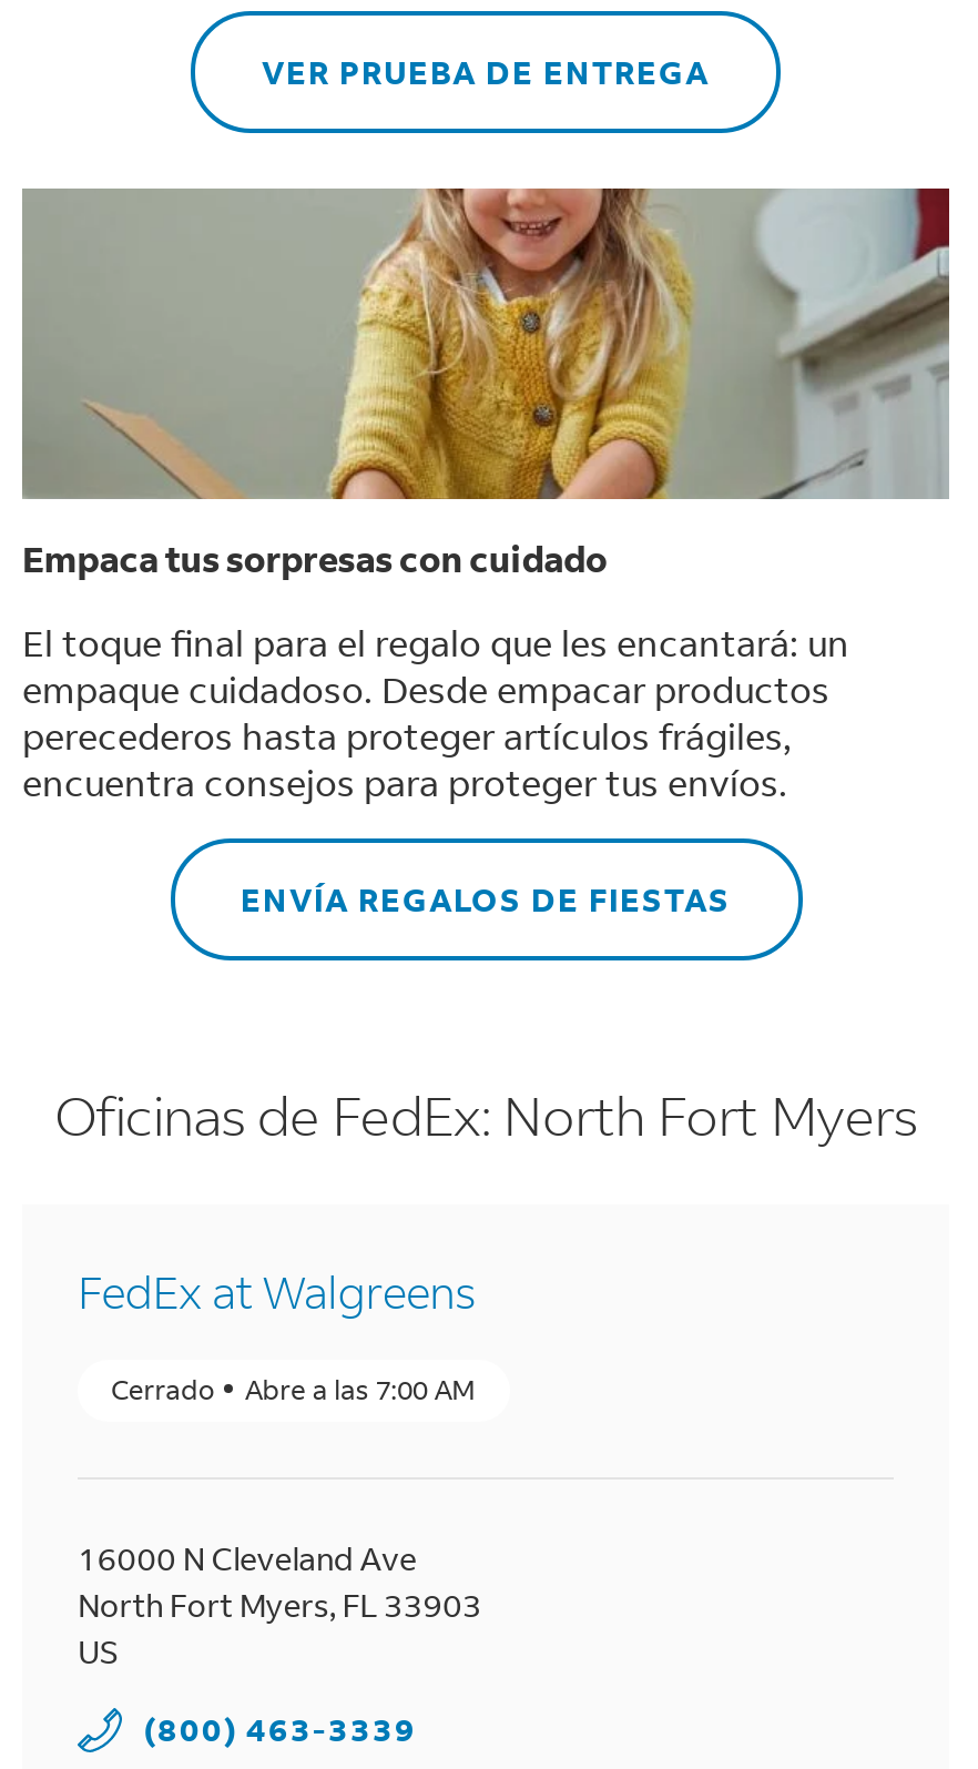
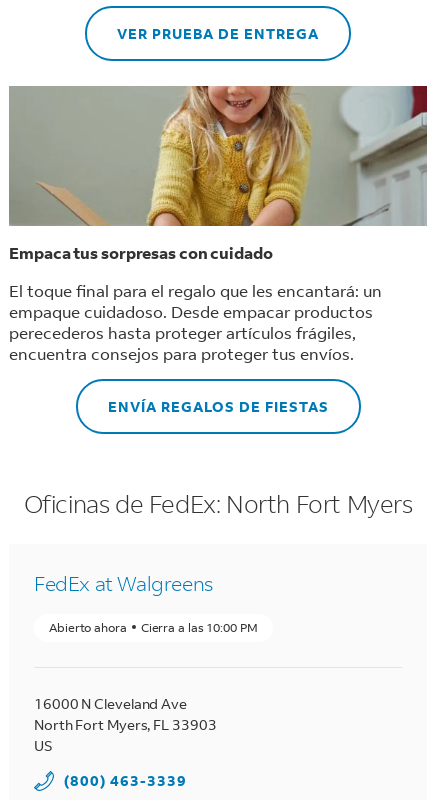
[111,1372,476,1406] Cerrado | Abre a las 7:00 AM -> [49,620,258,635] Abierto ahora | Cierra a las 10:00 PM

